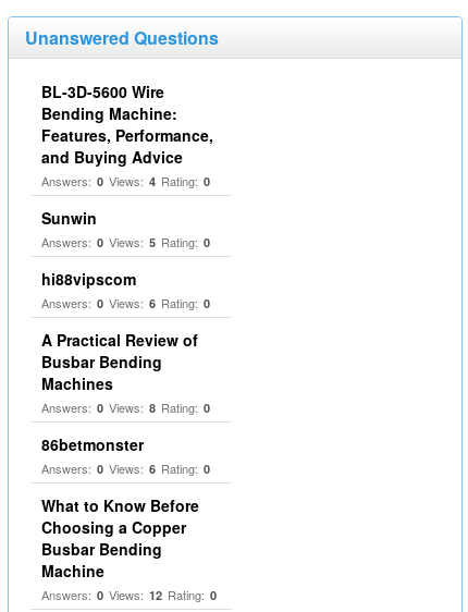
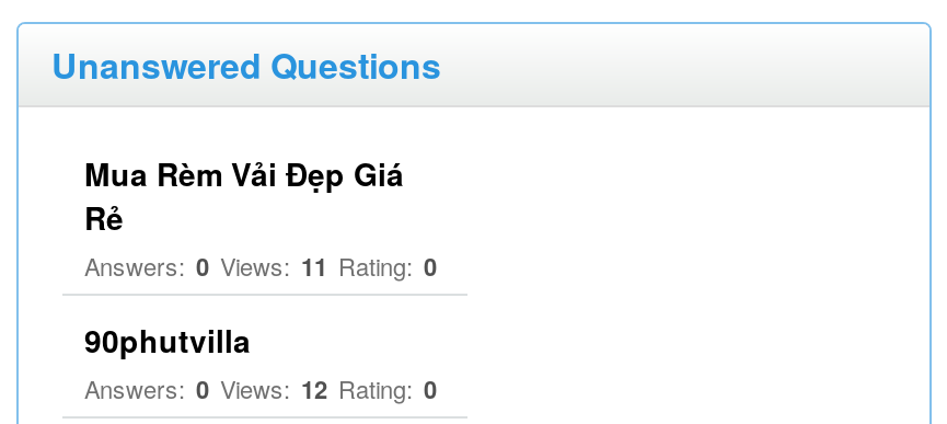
[41,81,213,582] BL-3D-5600 Wire | Bending Machine: | Features, Performance, | and Buying Advice | Answers: 0 Views: 4 Rating: 0 | Sunwin | Answers: 0 Views: 5 Rating: 0 | hi88vipscom | Answers: 0 Views: 6 Rating: 0 | A Practical Review of | Busbar Bending | Machines | Answers: 0 Views: 8 Rating: 0 | 86betmonster | Answers: 0 Views: 6 Rating: 0 | What to Know Before | Choosing a Copper | Busbar Bending | Machine -> [84,151,437,362] Mua Rèm Vải Đẹp Giá | Rẻ | Answers: 0 Views: 11 Rating: 0 | 90phutvilla

